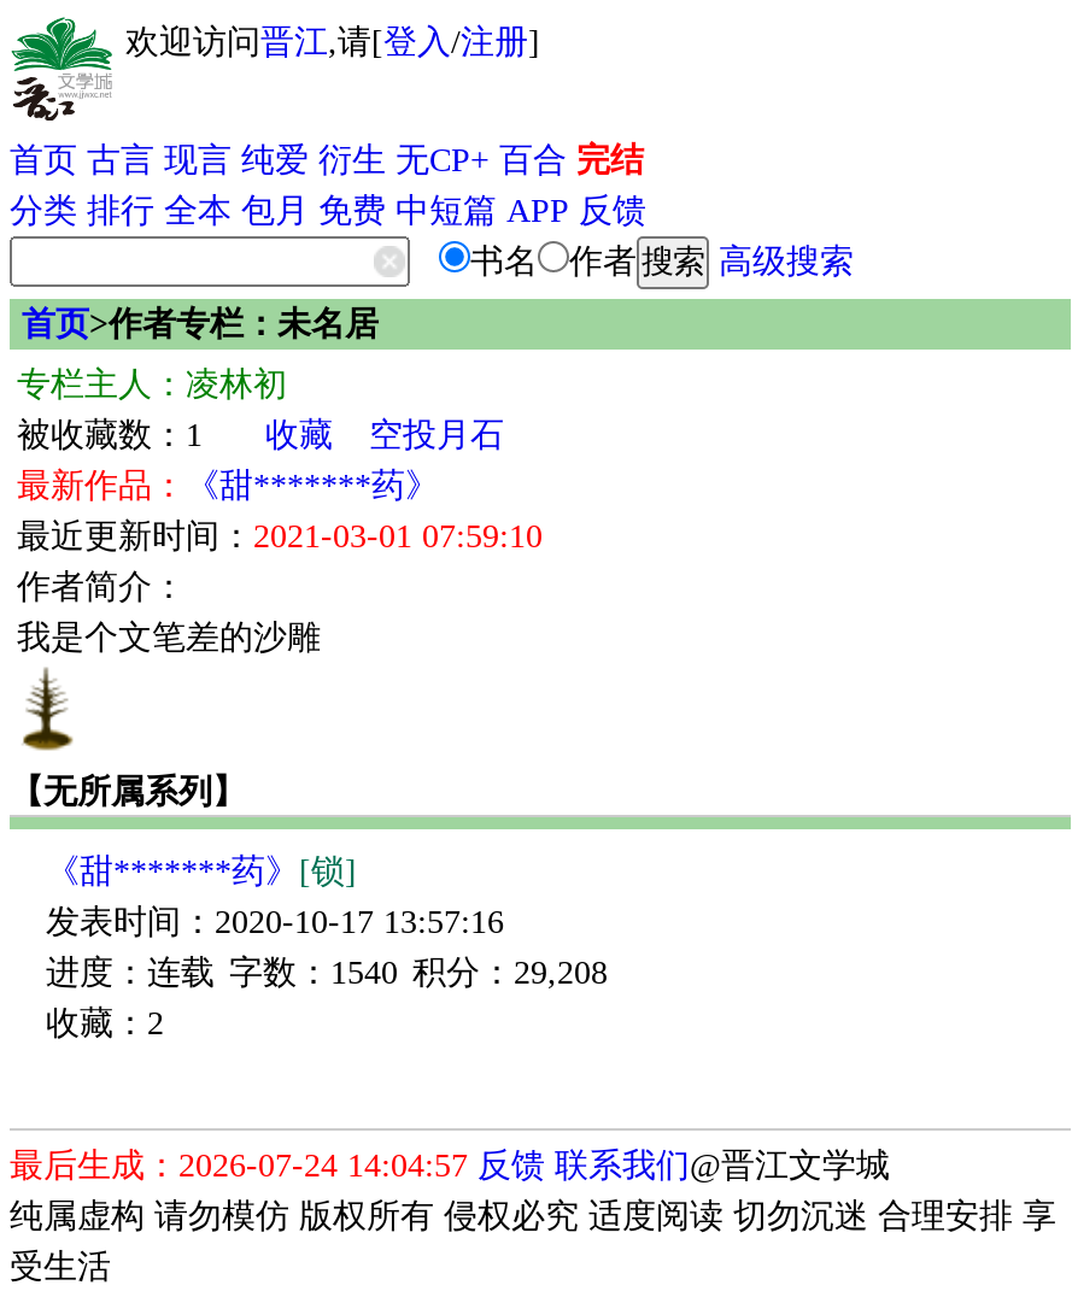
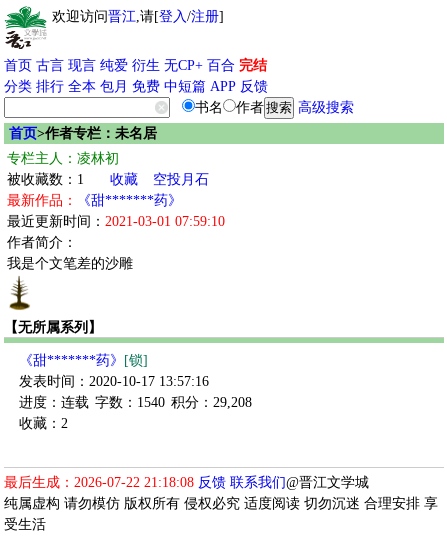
[10,1148,890,1184] 最后生成：2026-07-24 14:04:57 反馈 联系我们@晋江文学城 -> [4,475,369,490] 最后生成：2026-07-22 21:18:08 反馈 联系我们@晋江文学城

